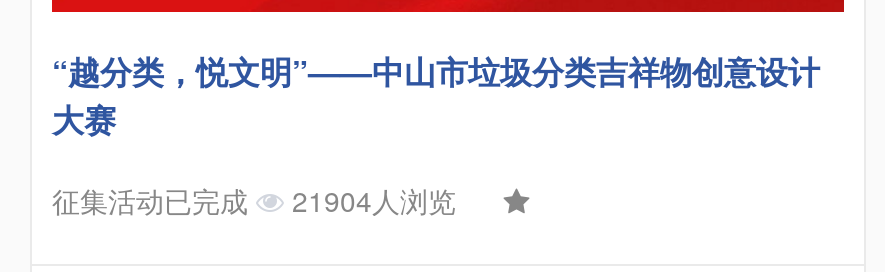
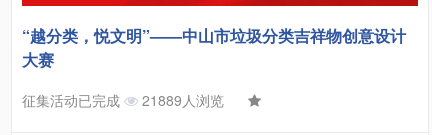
[52,181,456,221] 征集活动已完成 21904人浏览 -> [22,90,224,110] 征集活动已完成 21889人浏览

